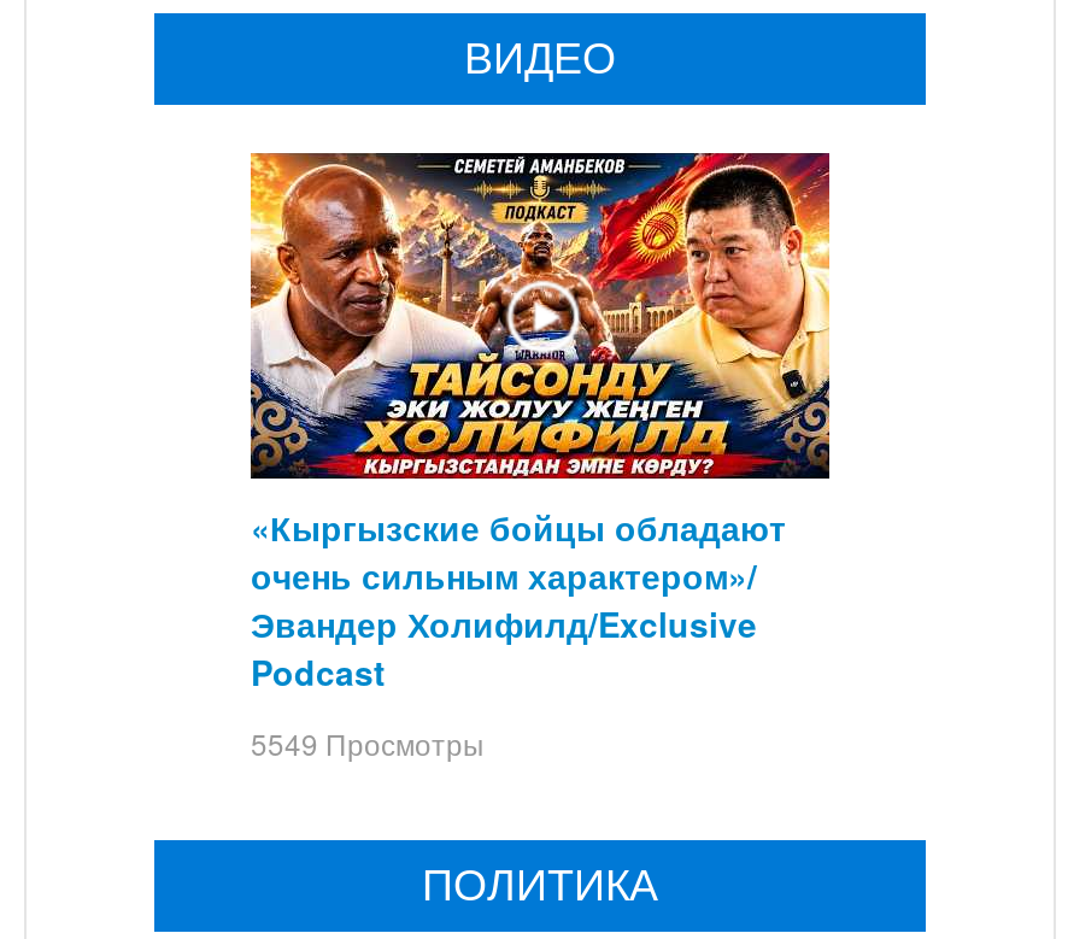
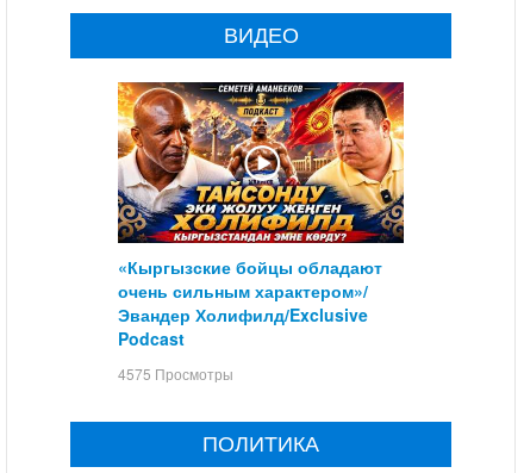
[251,722,485,763] 5549 Просмотры -> [118,363,233,383] 4575 Просмотры

